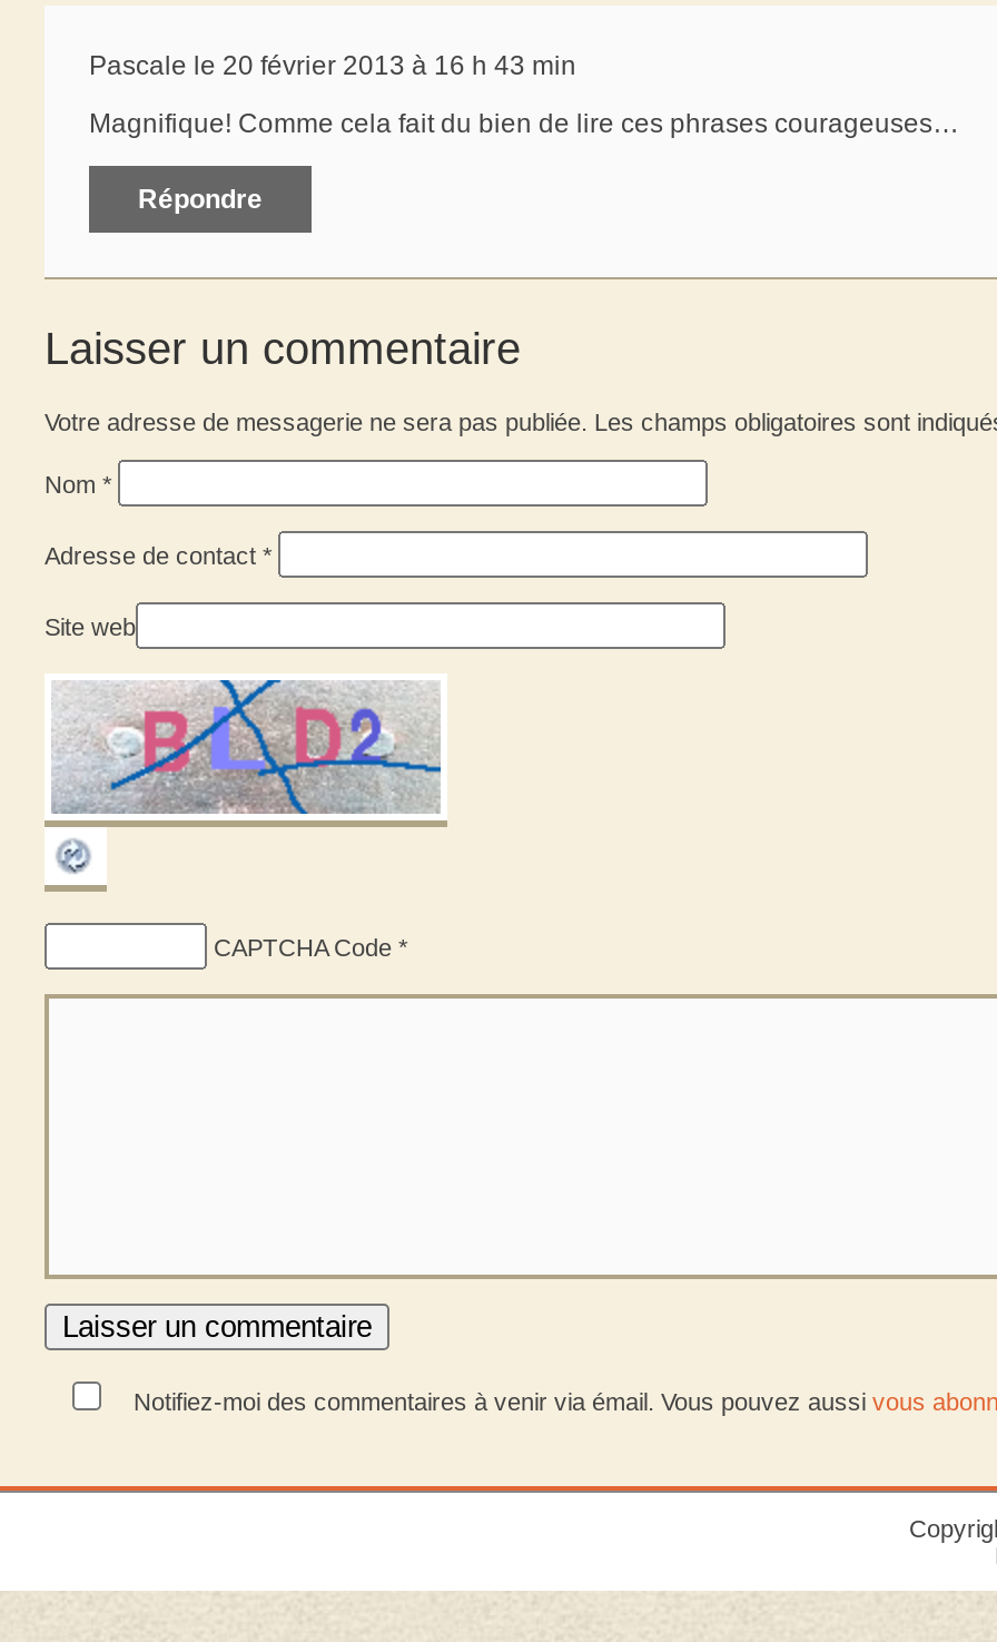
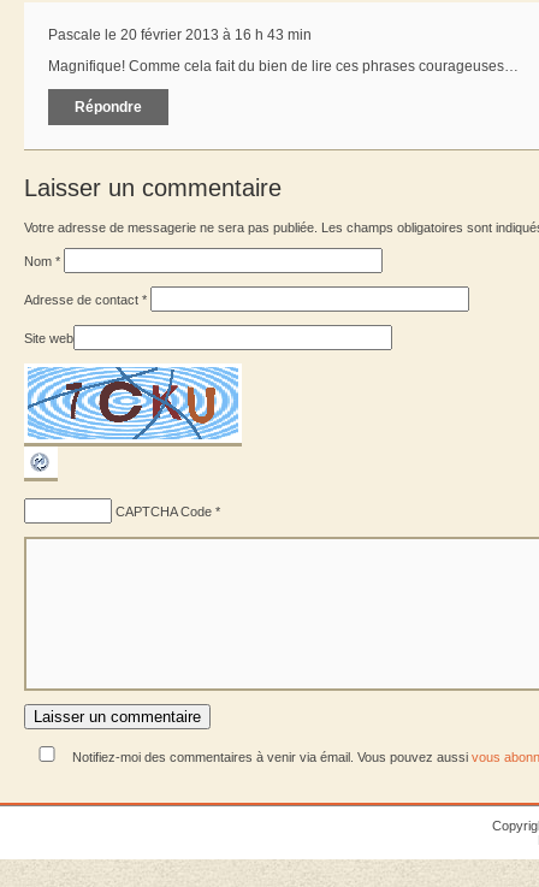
[51,680,443,816] [image] -> [26,366,239,440] [image]

